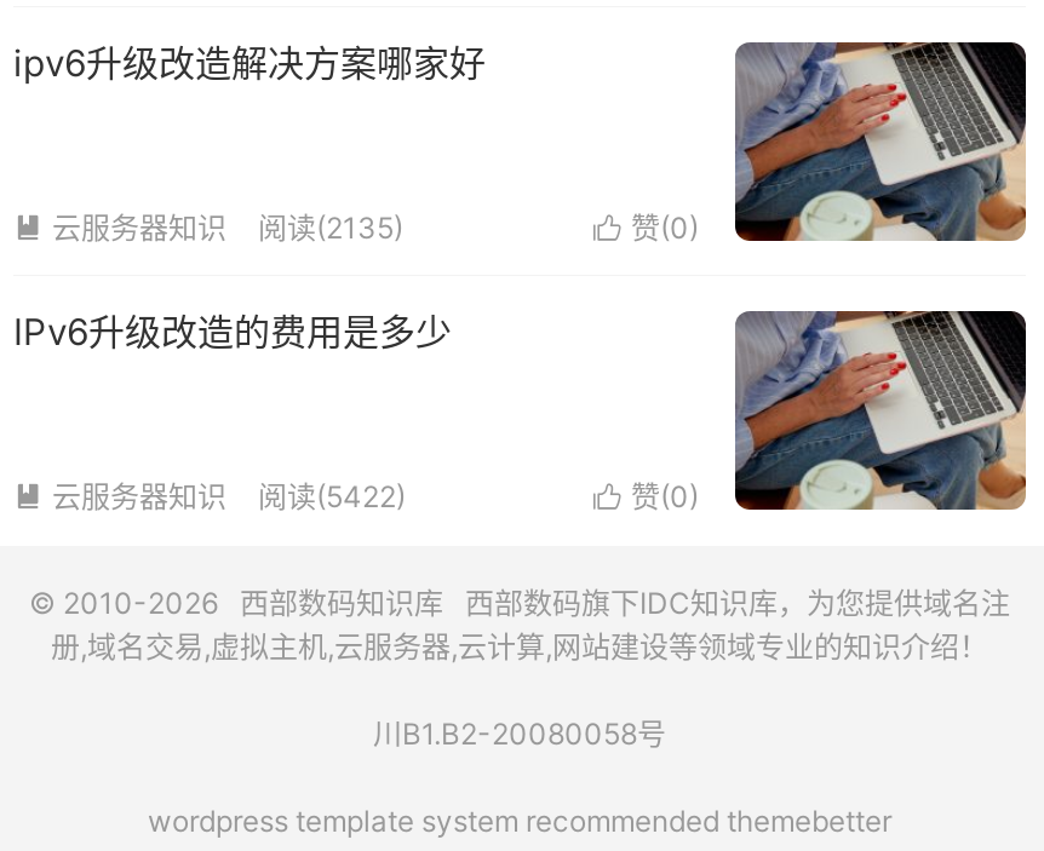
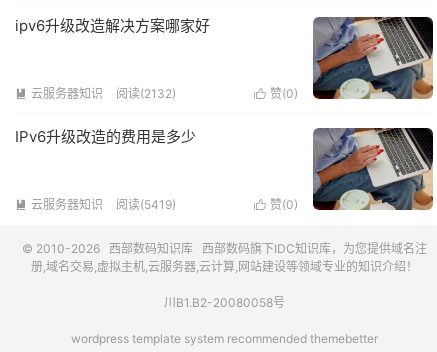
[258,209,403,246] 阅读(2135) -> [116,86,176,101] 阅读(2132)
[258,478,406,514] 阅读(5422) -> [116,197,176,212] 阅读(5419)

